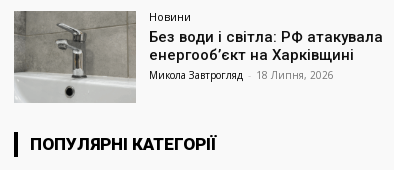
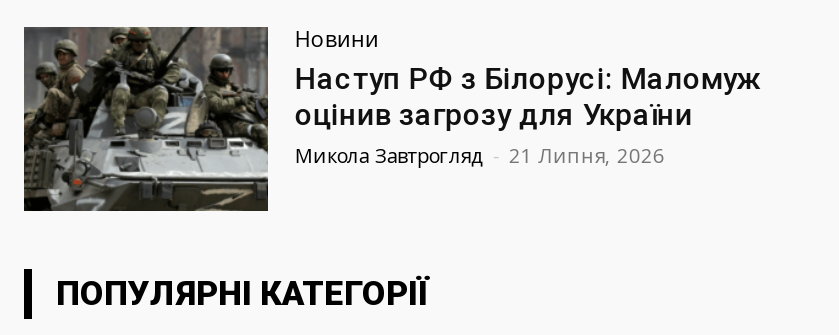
[13,11,383,103] [image] | Без води і світла: РФ атакувала | енергооб’єкт на Харківщині | Микола Завтрогляд - 18 Липня, 2026 -> [22,27,761,213] [image] | Наступ РФ з Білорусі: Маломуж | оцінив загрозу для України | Микола Завтрогляд - 21 Липня, 2026

